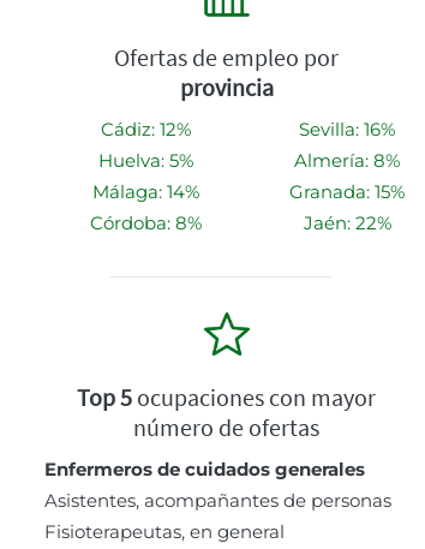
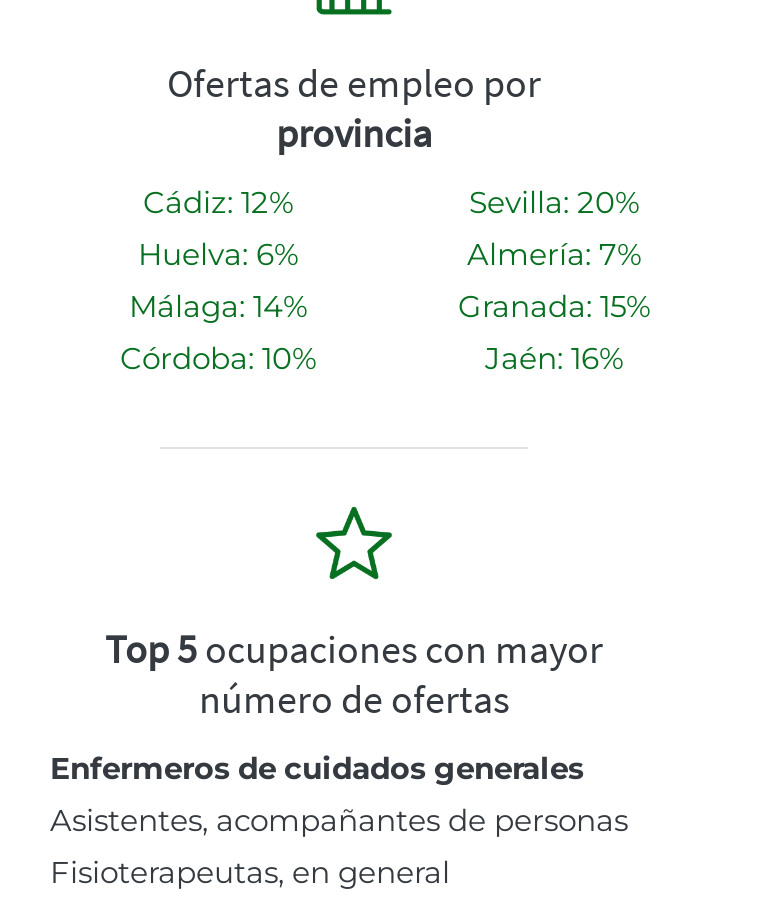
[299,118,395,141] Sevilla: 16% -> [469,184,639,222] Sevilla: 20%
[98,149,193,172] Huelva: 5% -> [138,236,298,274] Huelva: 6%
[294,149,400,172] Almería: 8% -> [467,236,641,274] Almería: 7%
[89,212,201,235] Córdoba: 8% -> [120,340,316,378] Córdoba: 10%
[303,212,391,235] Jaén: 22% -> [485,340,623,378] Jaén: 16%

